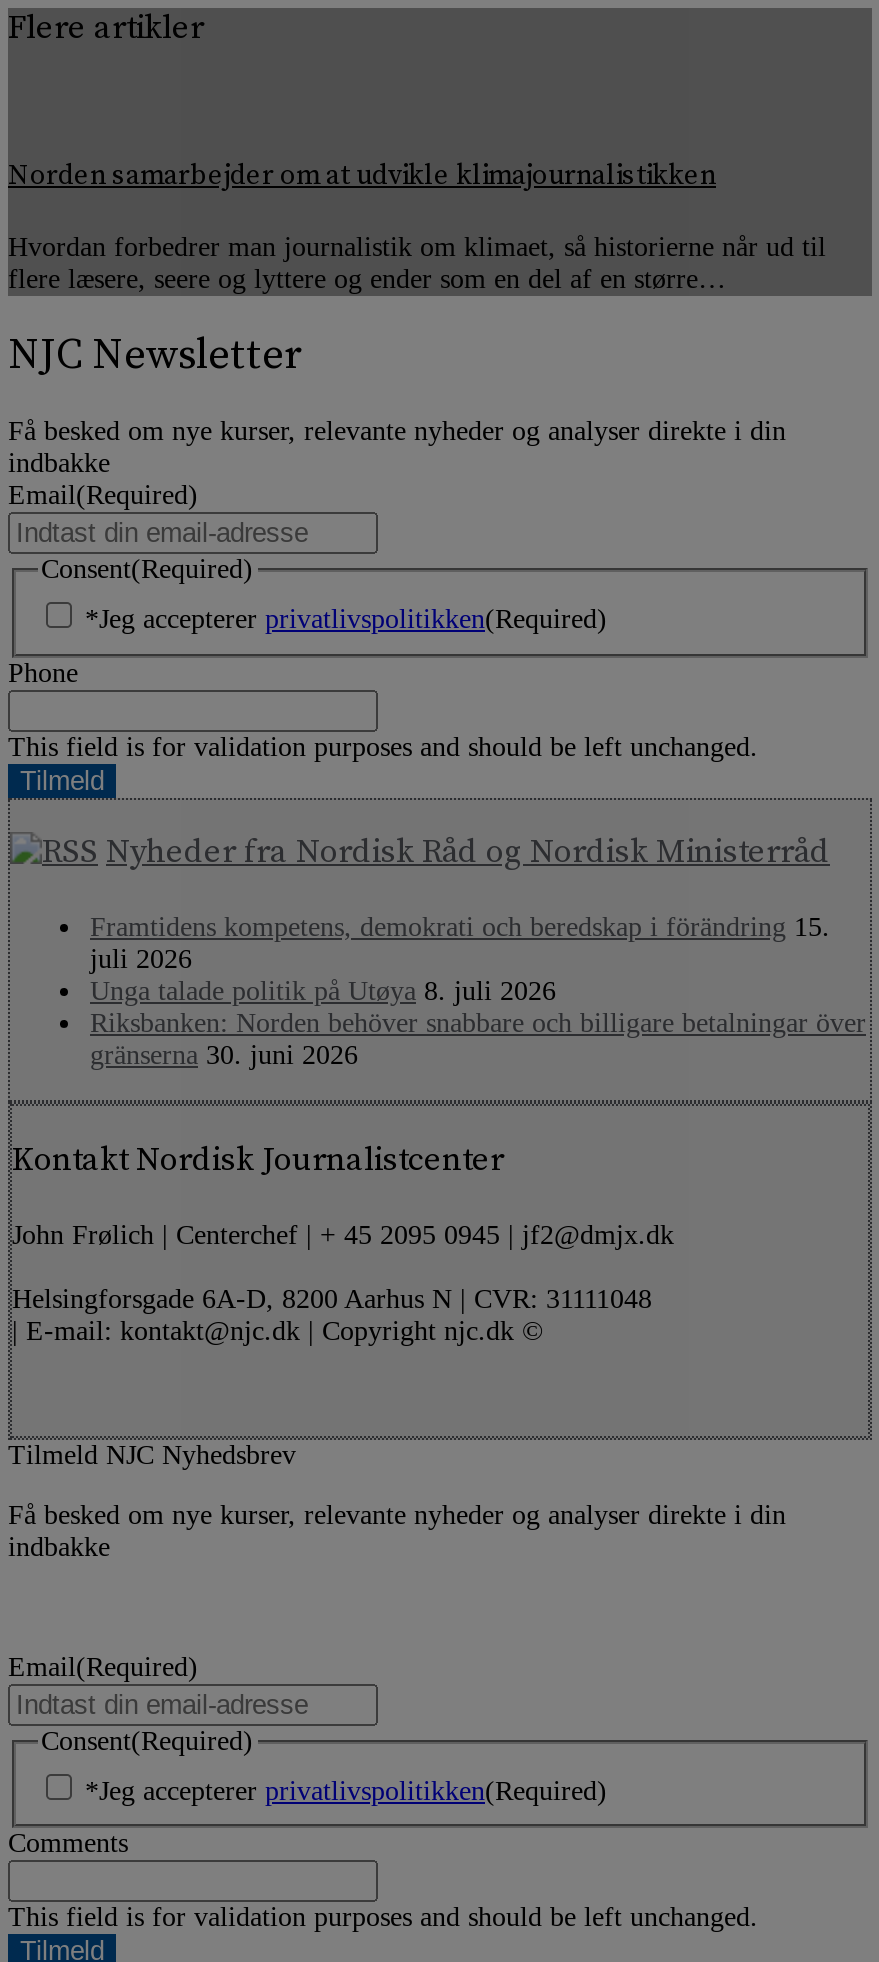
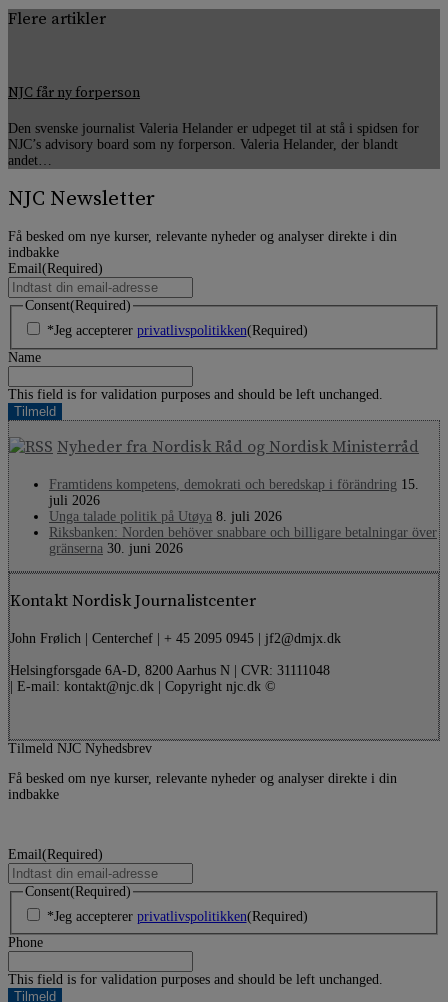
[8,158,716,194] Norden samarbejder om at udvikle klimajournalistikken -> [8,84,140,102] NJC får ny forperson
[8,231,826,293] Hvordan forbedrer man journalistik om klimaet, så historierne når ud til | flere læsere, seere og lyttere og ender som en del af en større… -> [8,121,419,168] Den svenske journalist Valeria Helander er udpeget til at stå i spidsen for | NJC’s advisory board som ny forperson. Valeria Helander, der blandt | andet…
none -> [8,350,41,365] Name
moved [8,658,78,688] -> [8,935,43,950]: Phone
[8,1829,128,1859] Comments -> none

